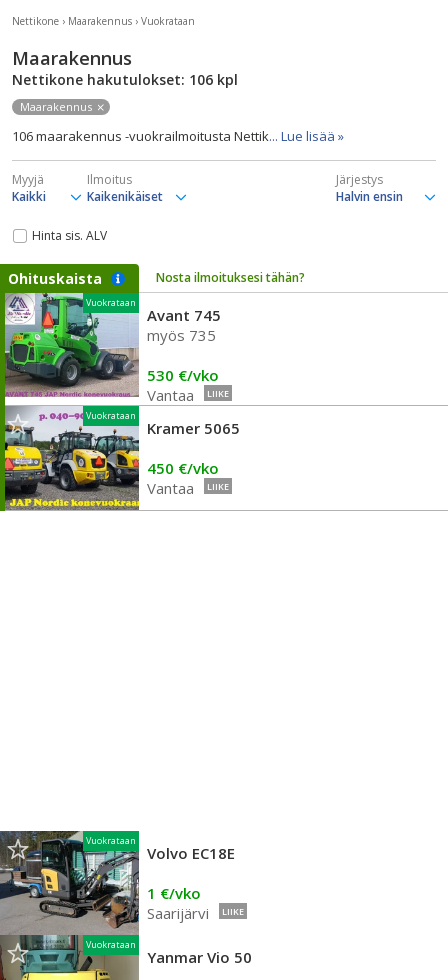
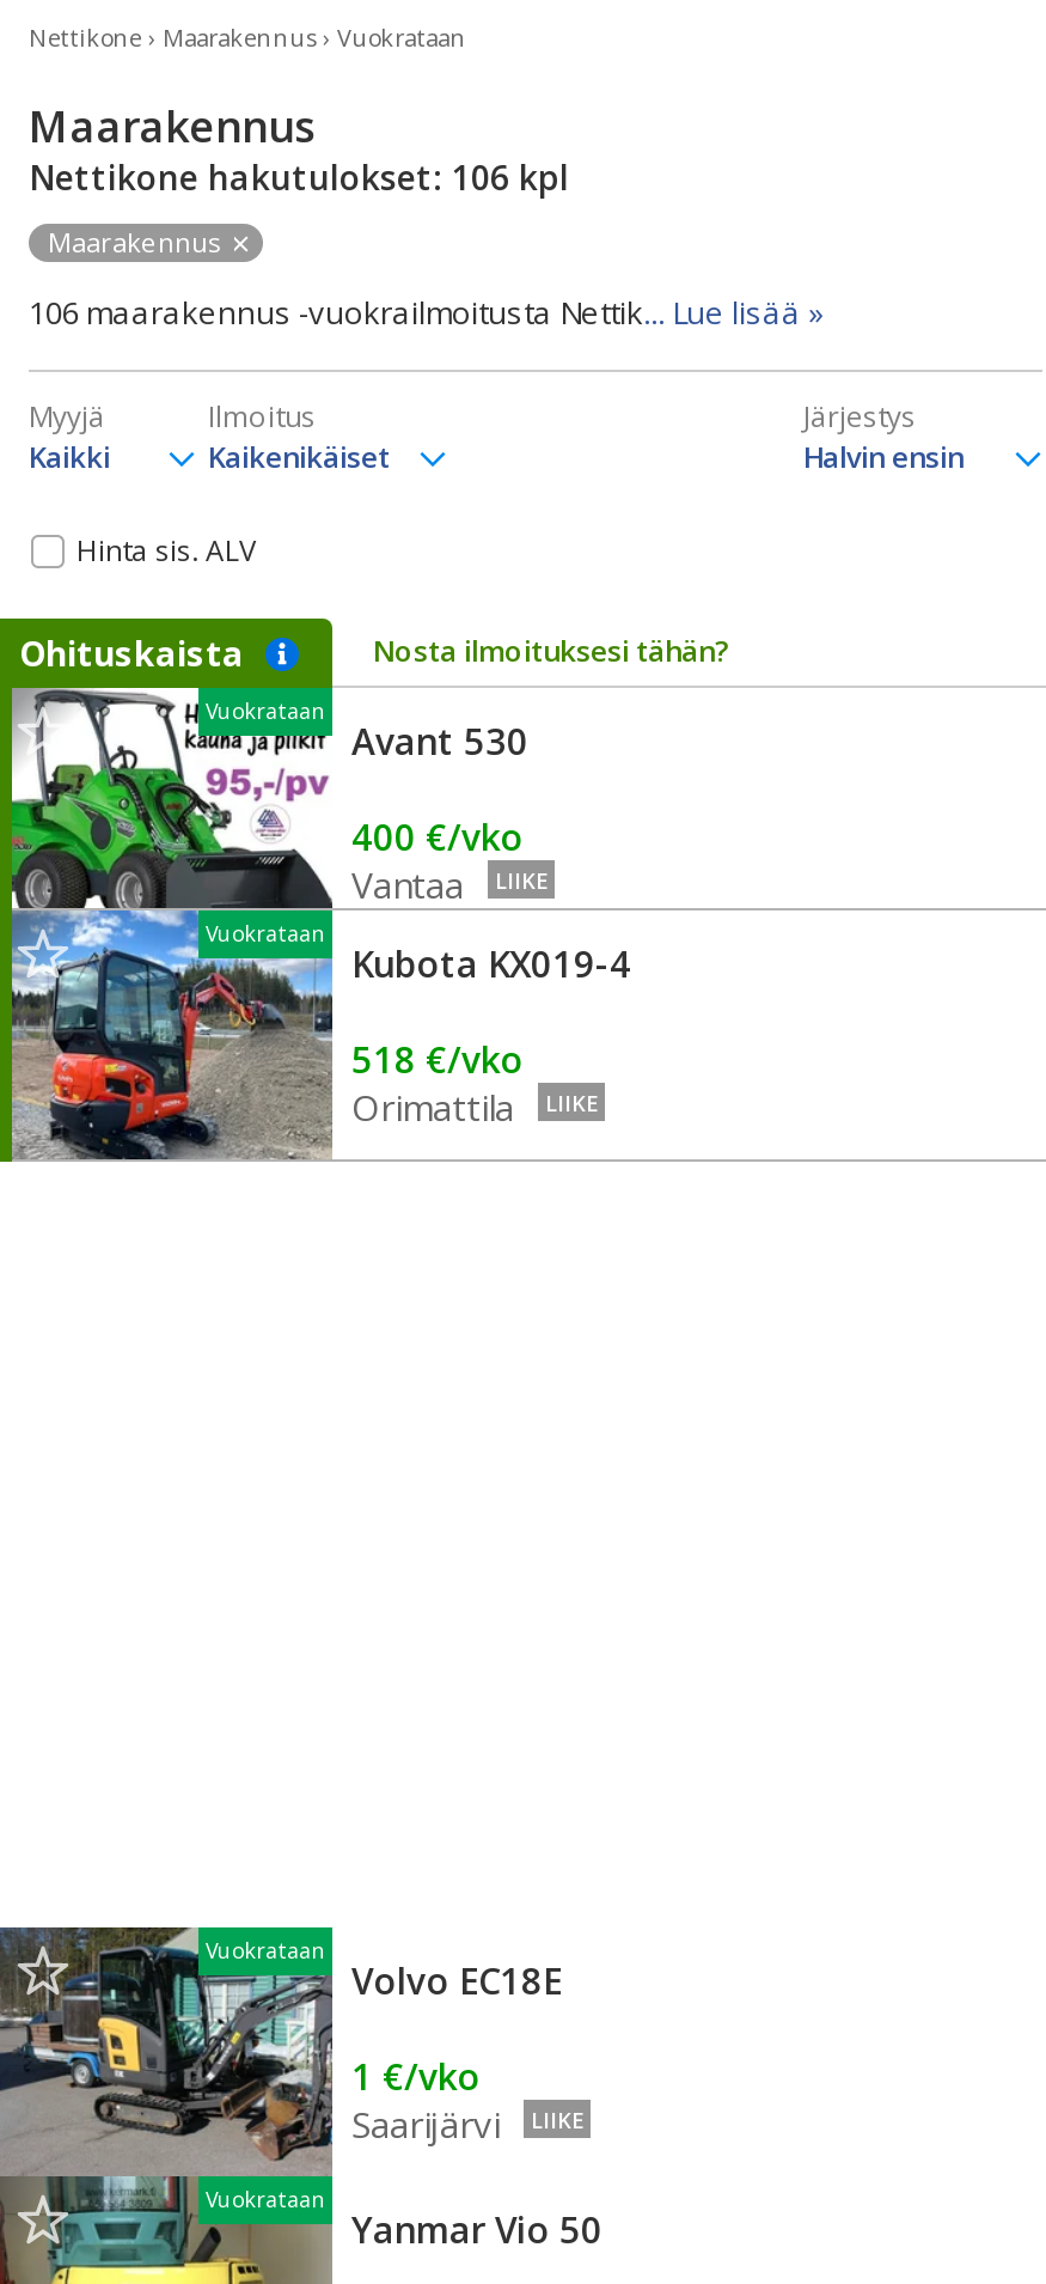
[4,292,221,511] [image] | Avant 745 | myös 735 -> [10,686,528,1159] [image] | Avant 530
[147,365,219,385] 530 €/vko -> [351,812,524,860] 400 €/vko
[147,418,240,438] Kramer 5065 -> [351,939,631,987] Kubota KX019-4
[147,458,219,498] 450 €/vko | Vantaa -> [351,1035,524,1131] 518 €/vko | Orimattila

